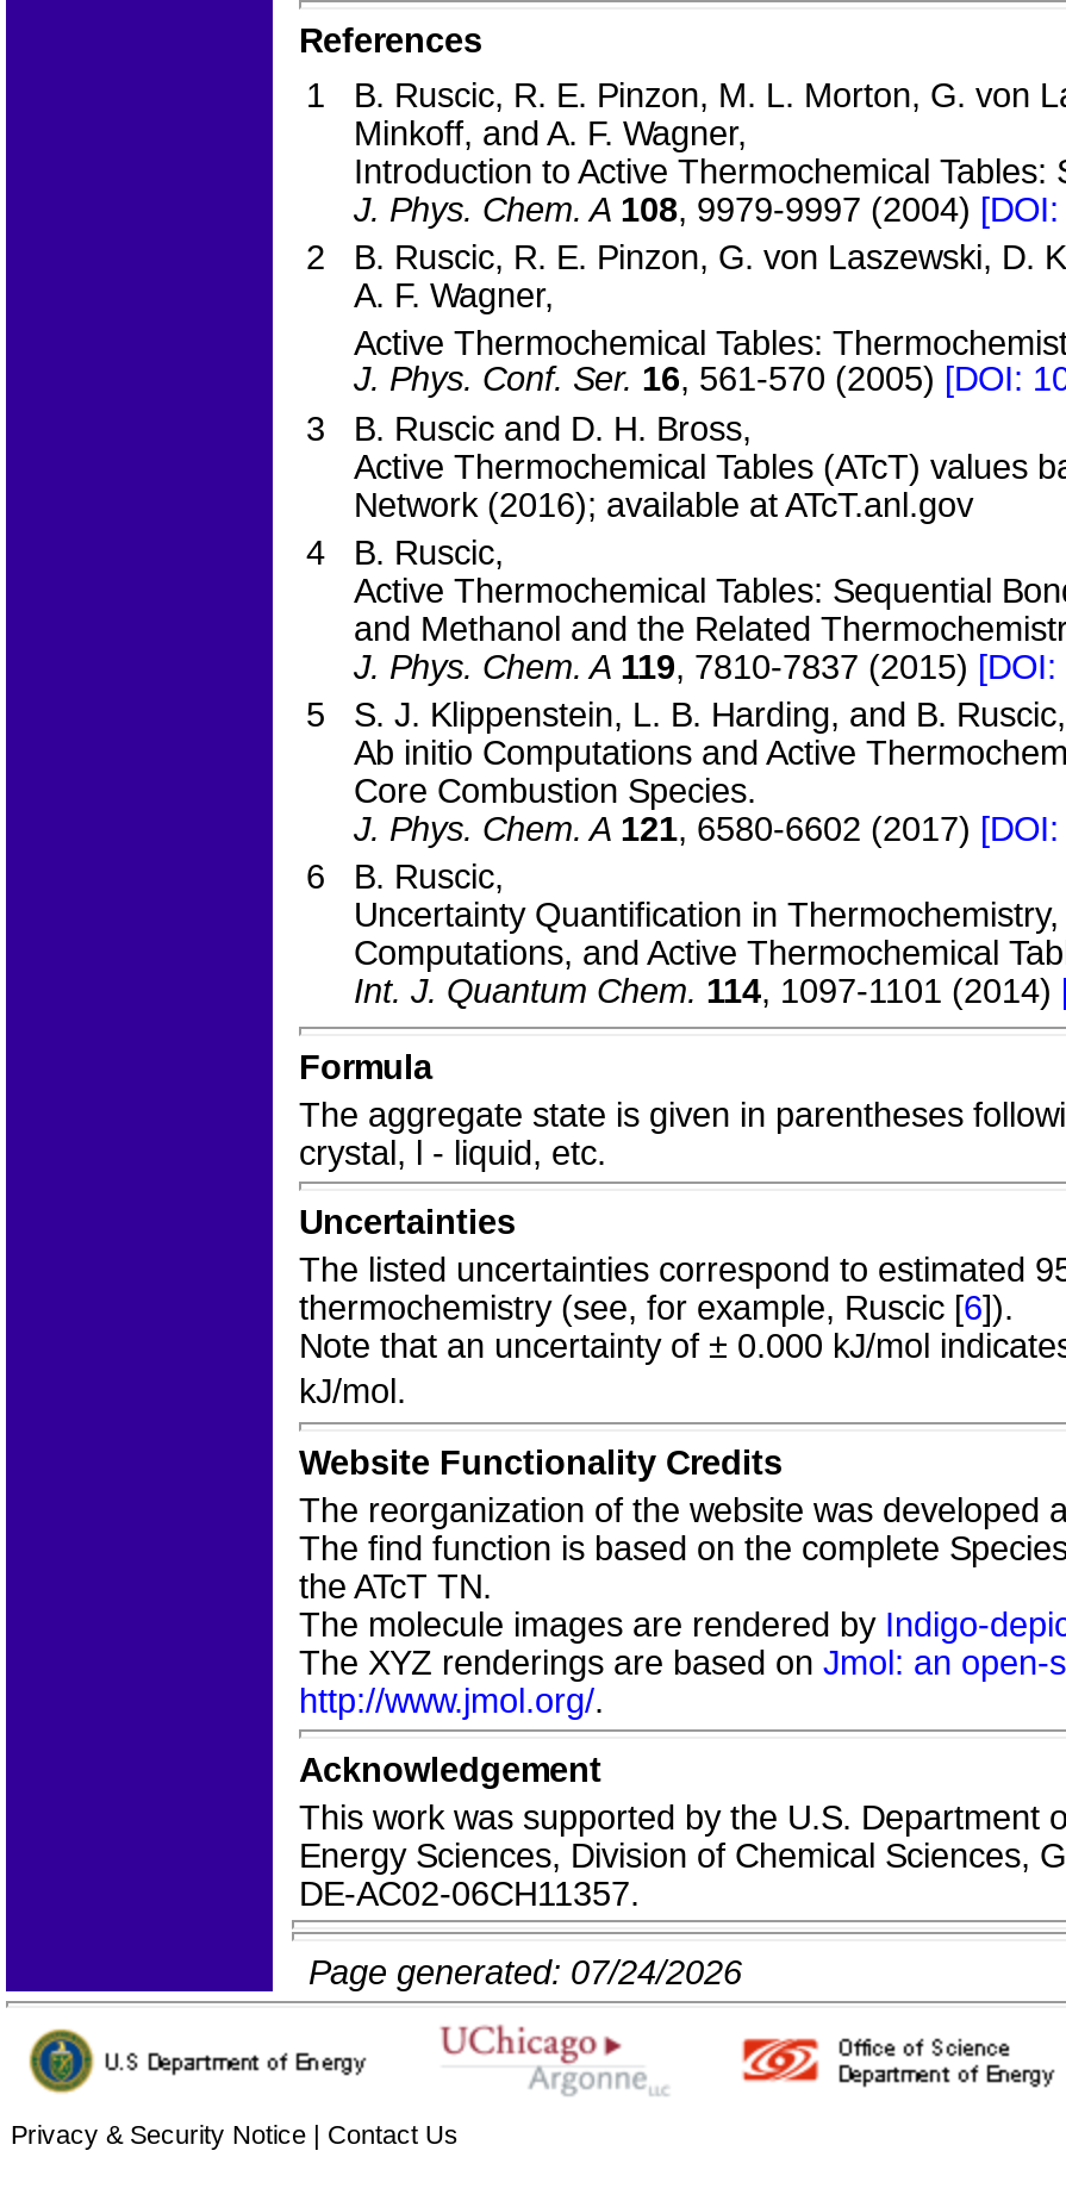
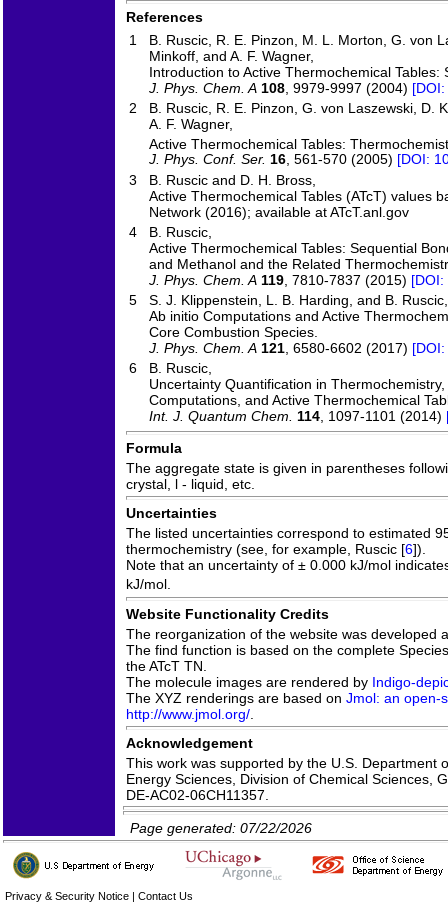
[308,1953,742,1991] Page generated: 07/24/2026 -> [130,820,312,836] Page generated: 07/22/2026

